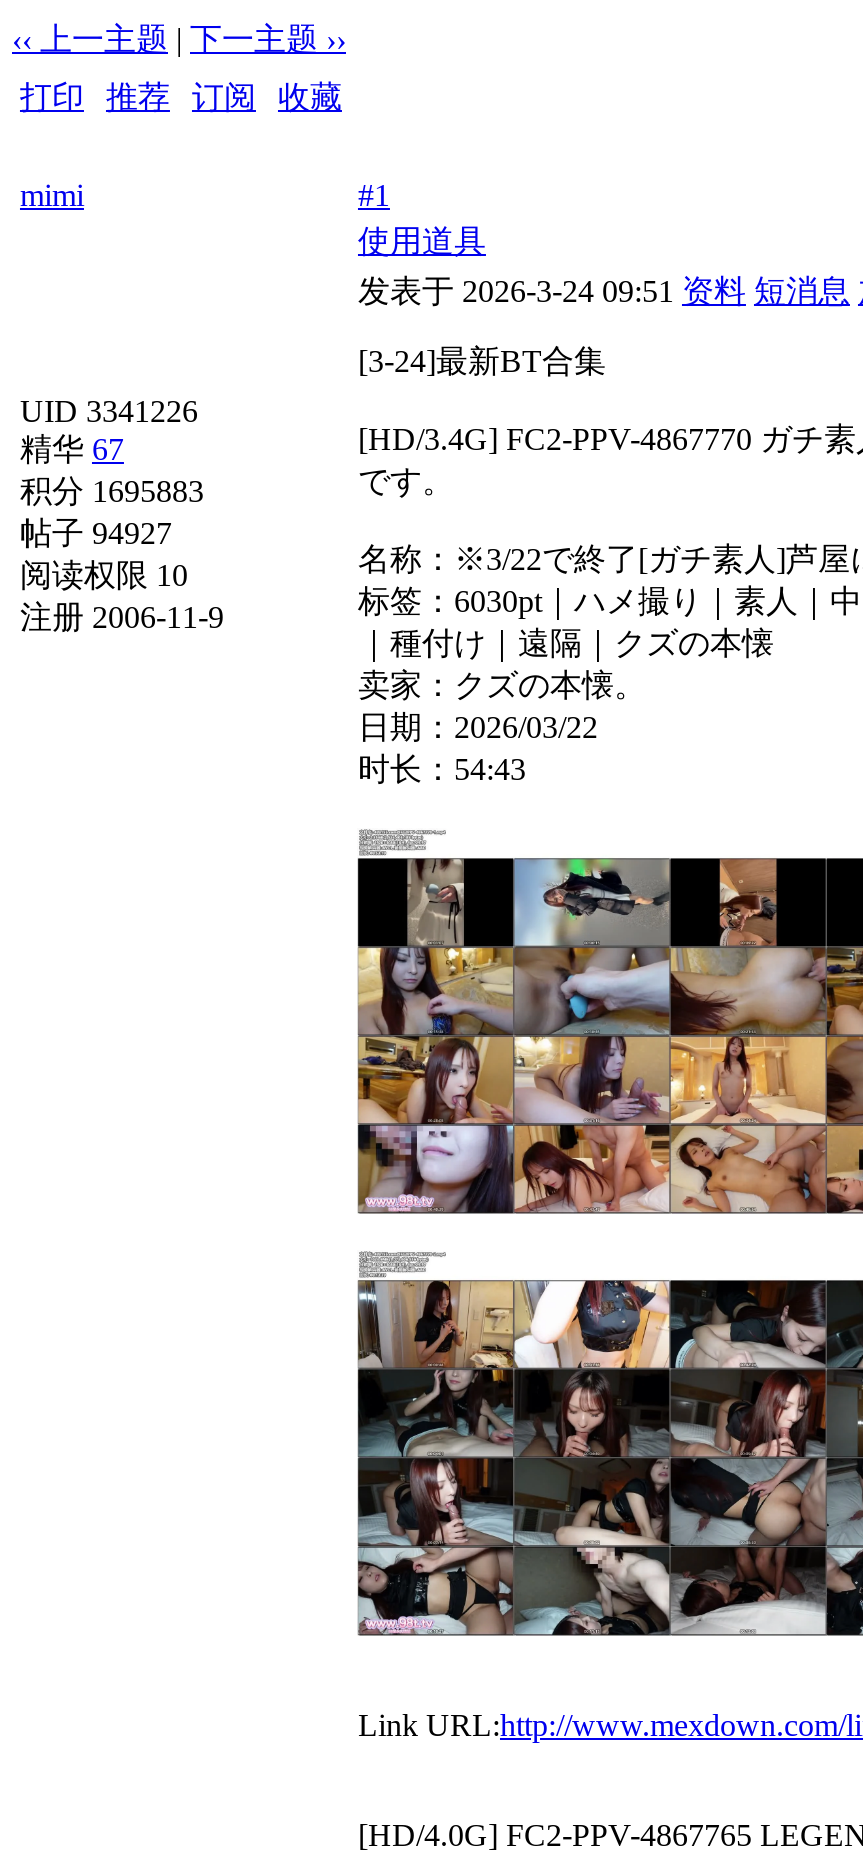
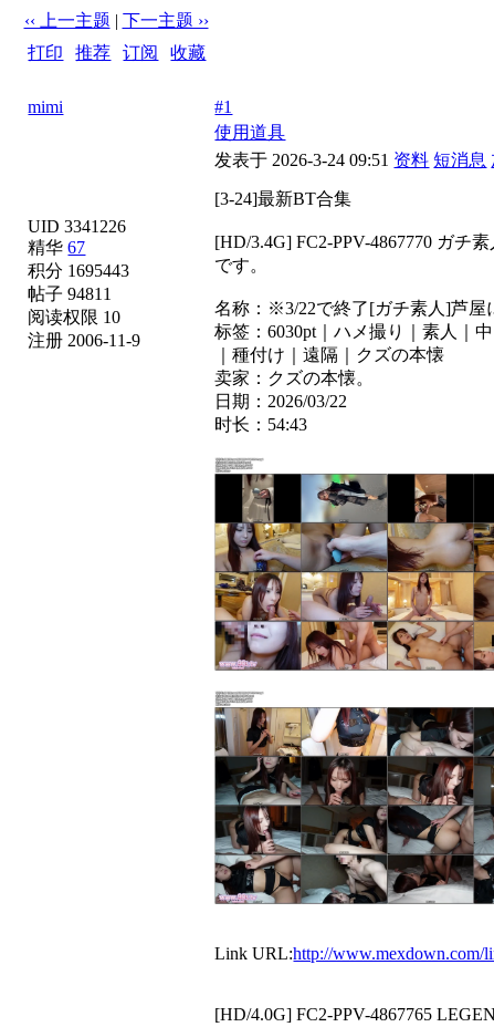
[20,474,204,508] 积分 1695883 -> [28,261,130,280] 积分 1695443
[20,516,172,550] 帖子 94927 -> [28,284,112,303] 帖子 94811

